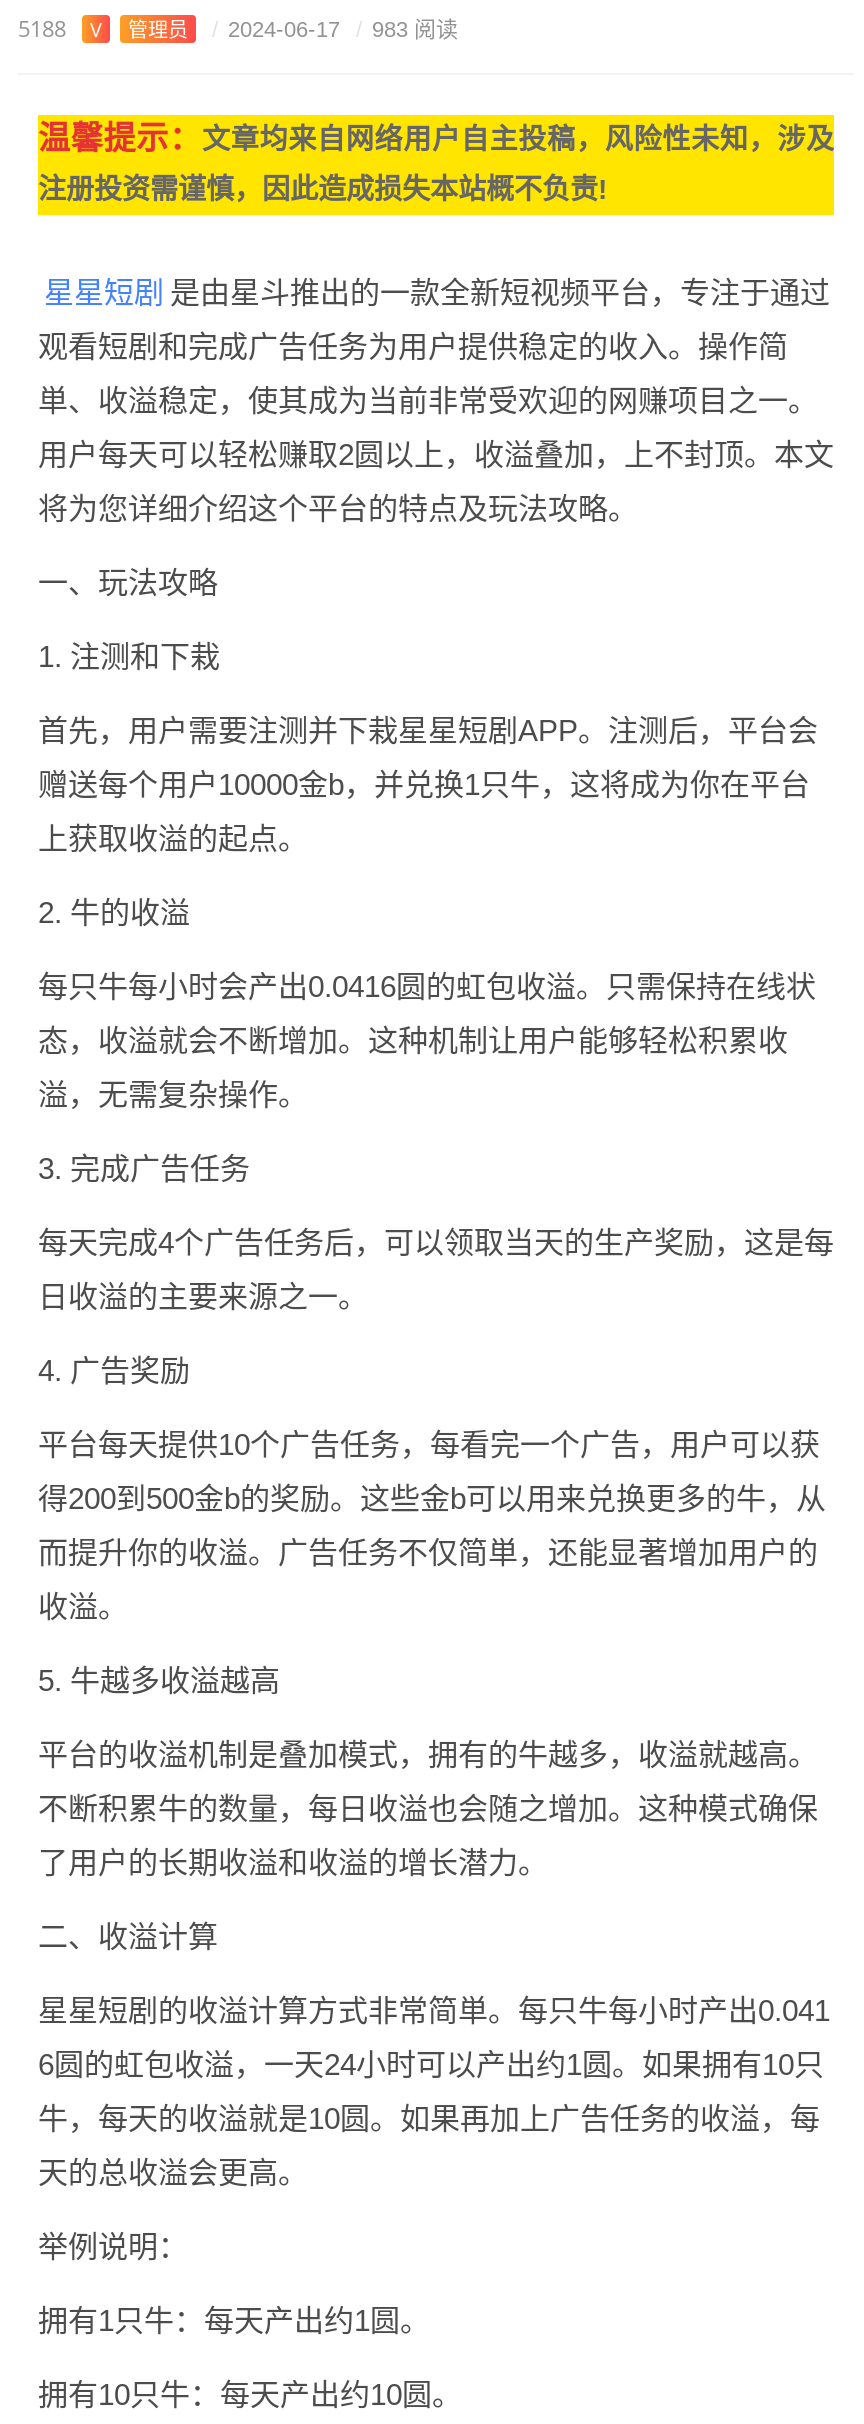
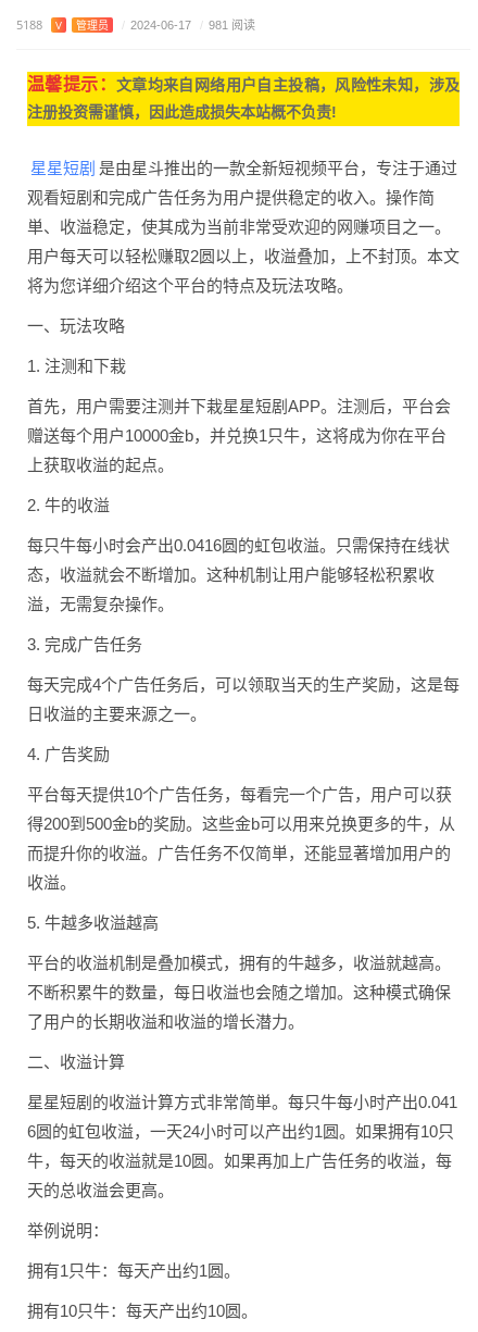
[18,13,458,43] 5188 V 管理员 / 2024-06-17 / 983 阅读 -> [16,16,255,33] 5188 V 管理员 / 2024-06-17 / 981 阅读

